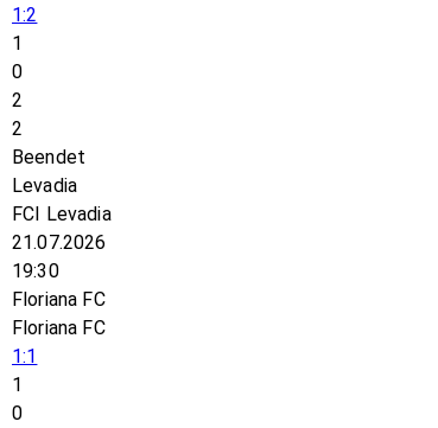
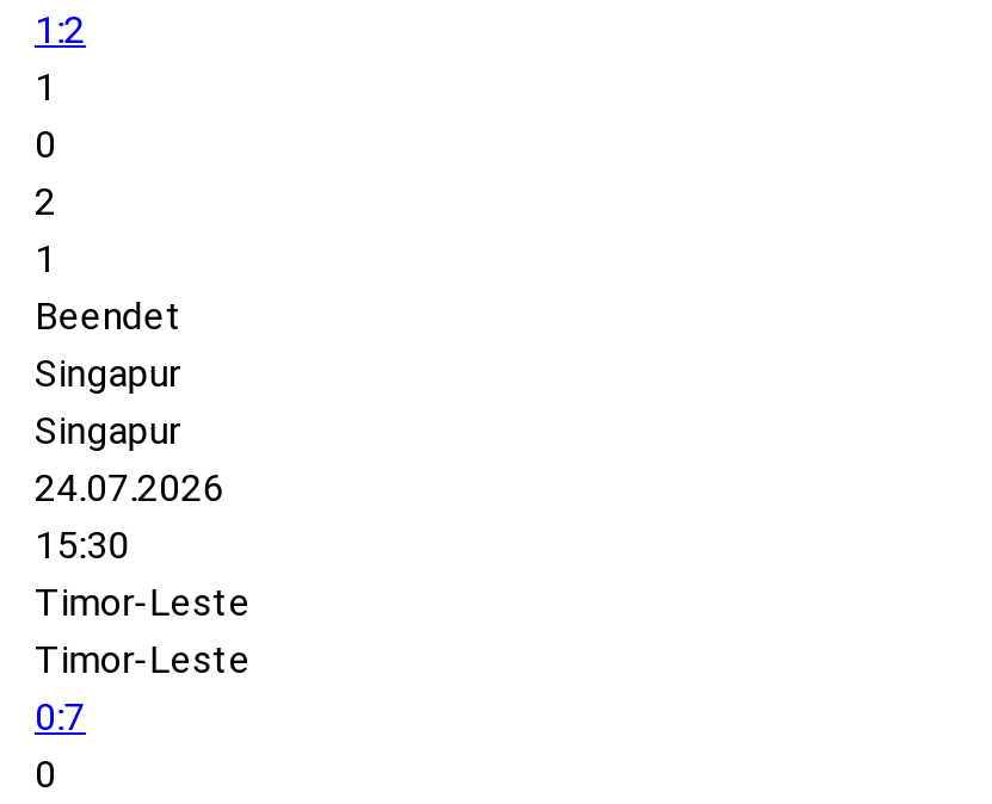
[12,117,23,140] 2 -> [35,236,57,282] 1
[12,174,111,396] Levadia | FCI Levadia | 21.07.2026 | 19:30 | Floriana FC | Floriana FC | 1:1 | 1 -> [35,351,251,740] Singapur | Singapur | 24.07.2026 | 15:30 | Timor-Leste | Timor-Leste | 0:7

